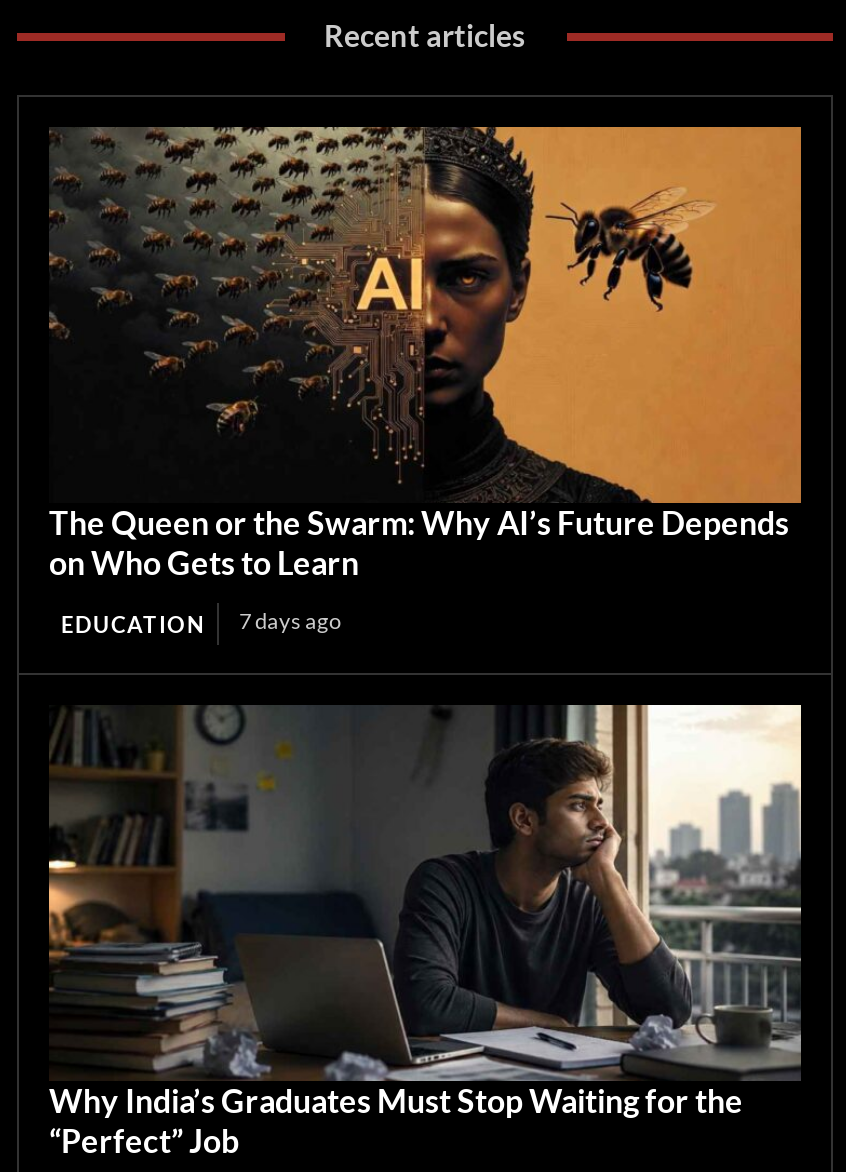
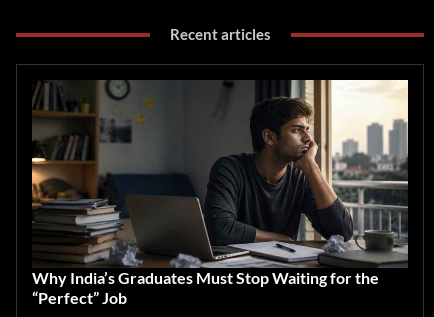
[47,125,803,637] [image] | The Queen or the Swarm: Why AI’s Future Depends | on Who Gets to Learn | EDUCATION | 7 days ago -> none

